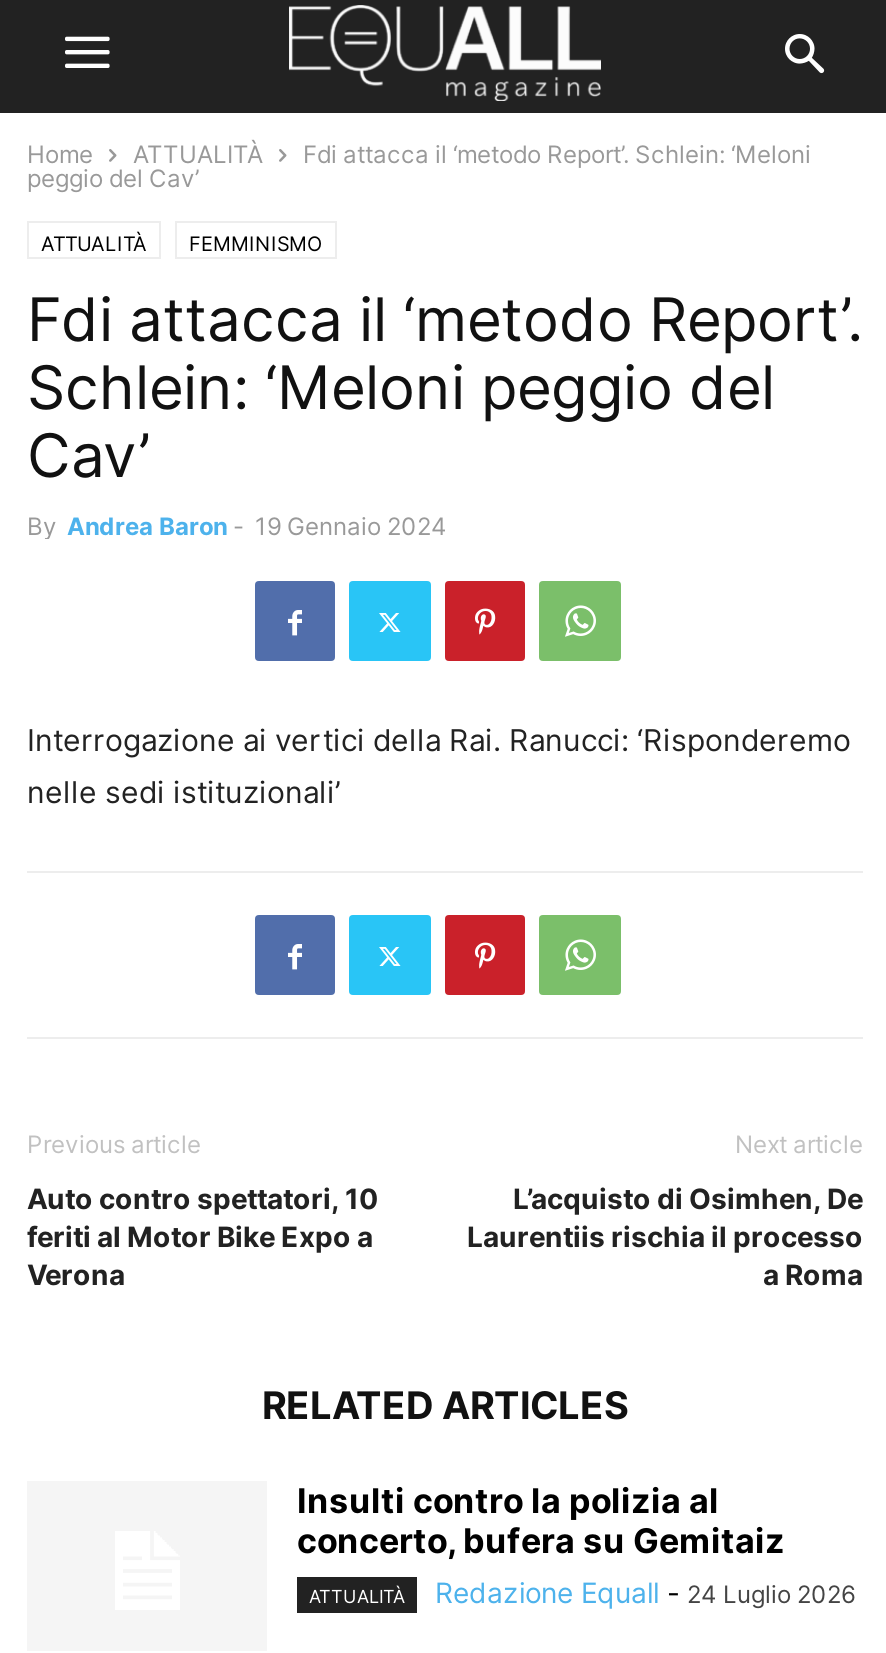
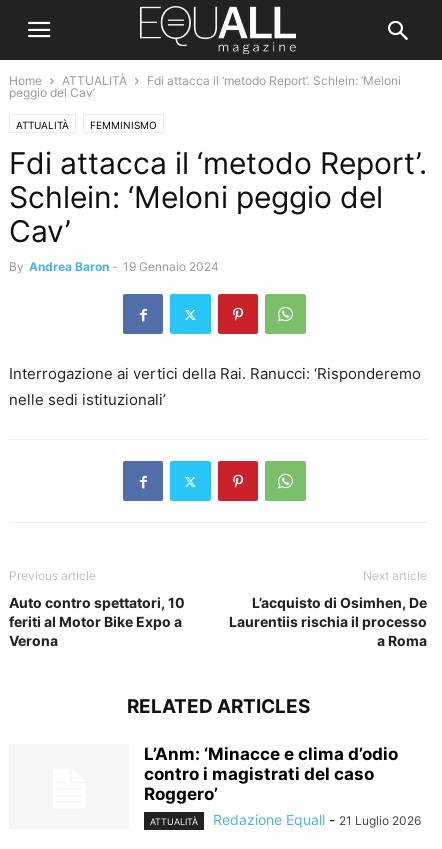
[297,1481,785,1561] Insulti contro la polizia al | concerto, bufera su Gemitaiz -> [144,744,398,804] L’Anm: ‘Minacce e clima d’odio | contro i magistrati del caso | Roggero’
[435,1575,855,1609] Redazione Equall - 24 Luglio 2026 -> [213,811,421,828] Redazione Equall - 21 Luglio 2026

